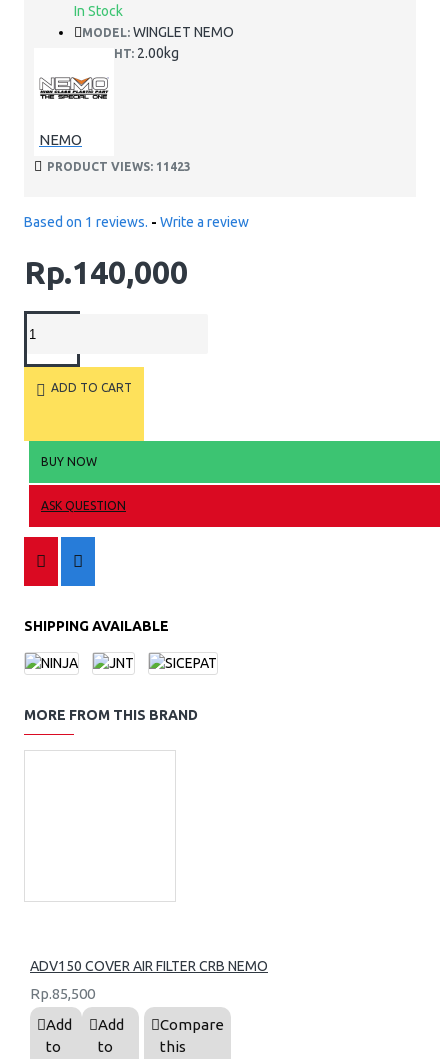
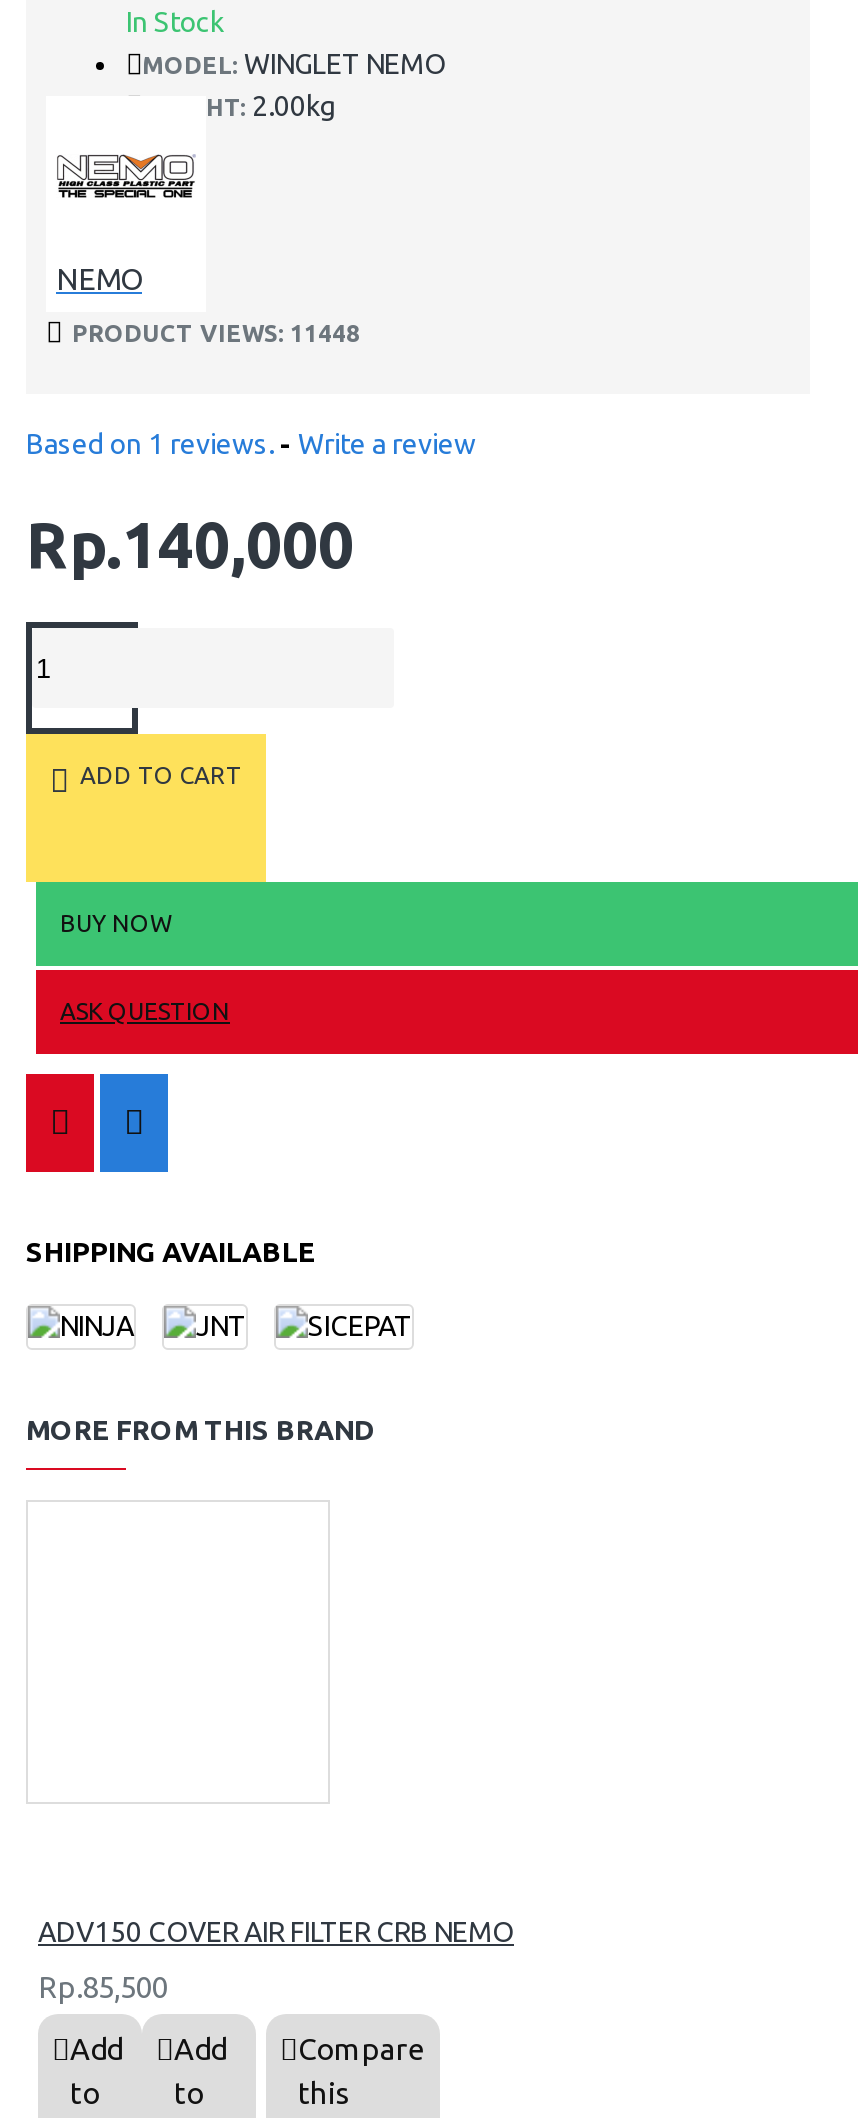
[47,160,191,173] PRODUCT VIEWS: 11423 -> [72,320,360,346] PRODUCT VIEWS: 11448

